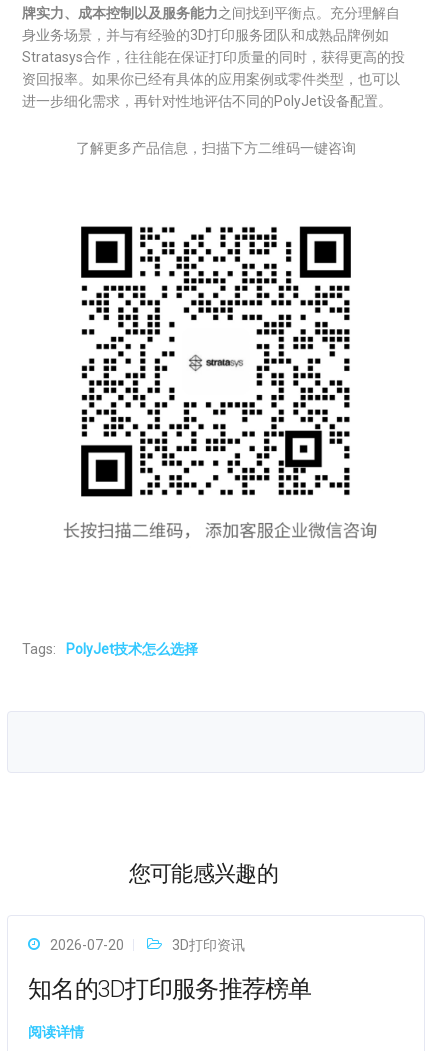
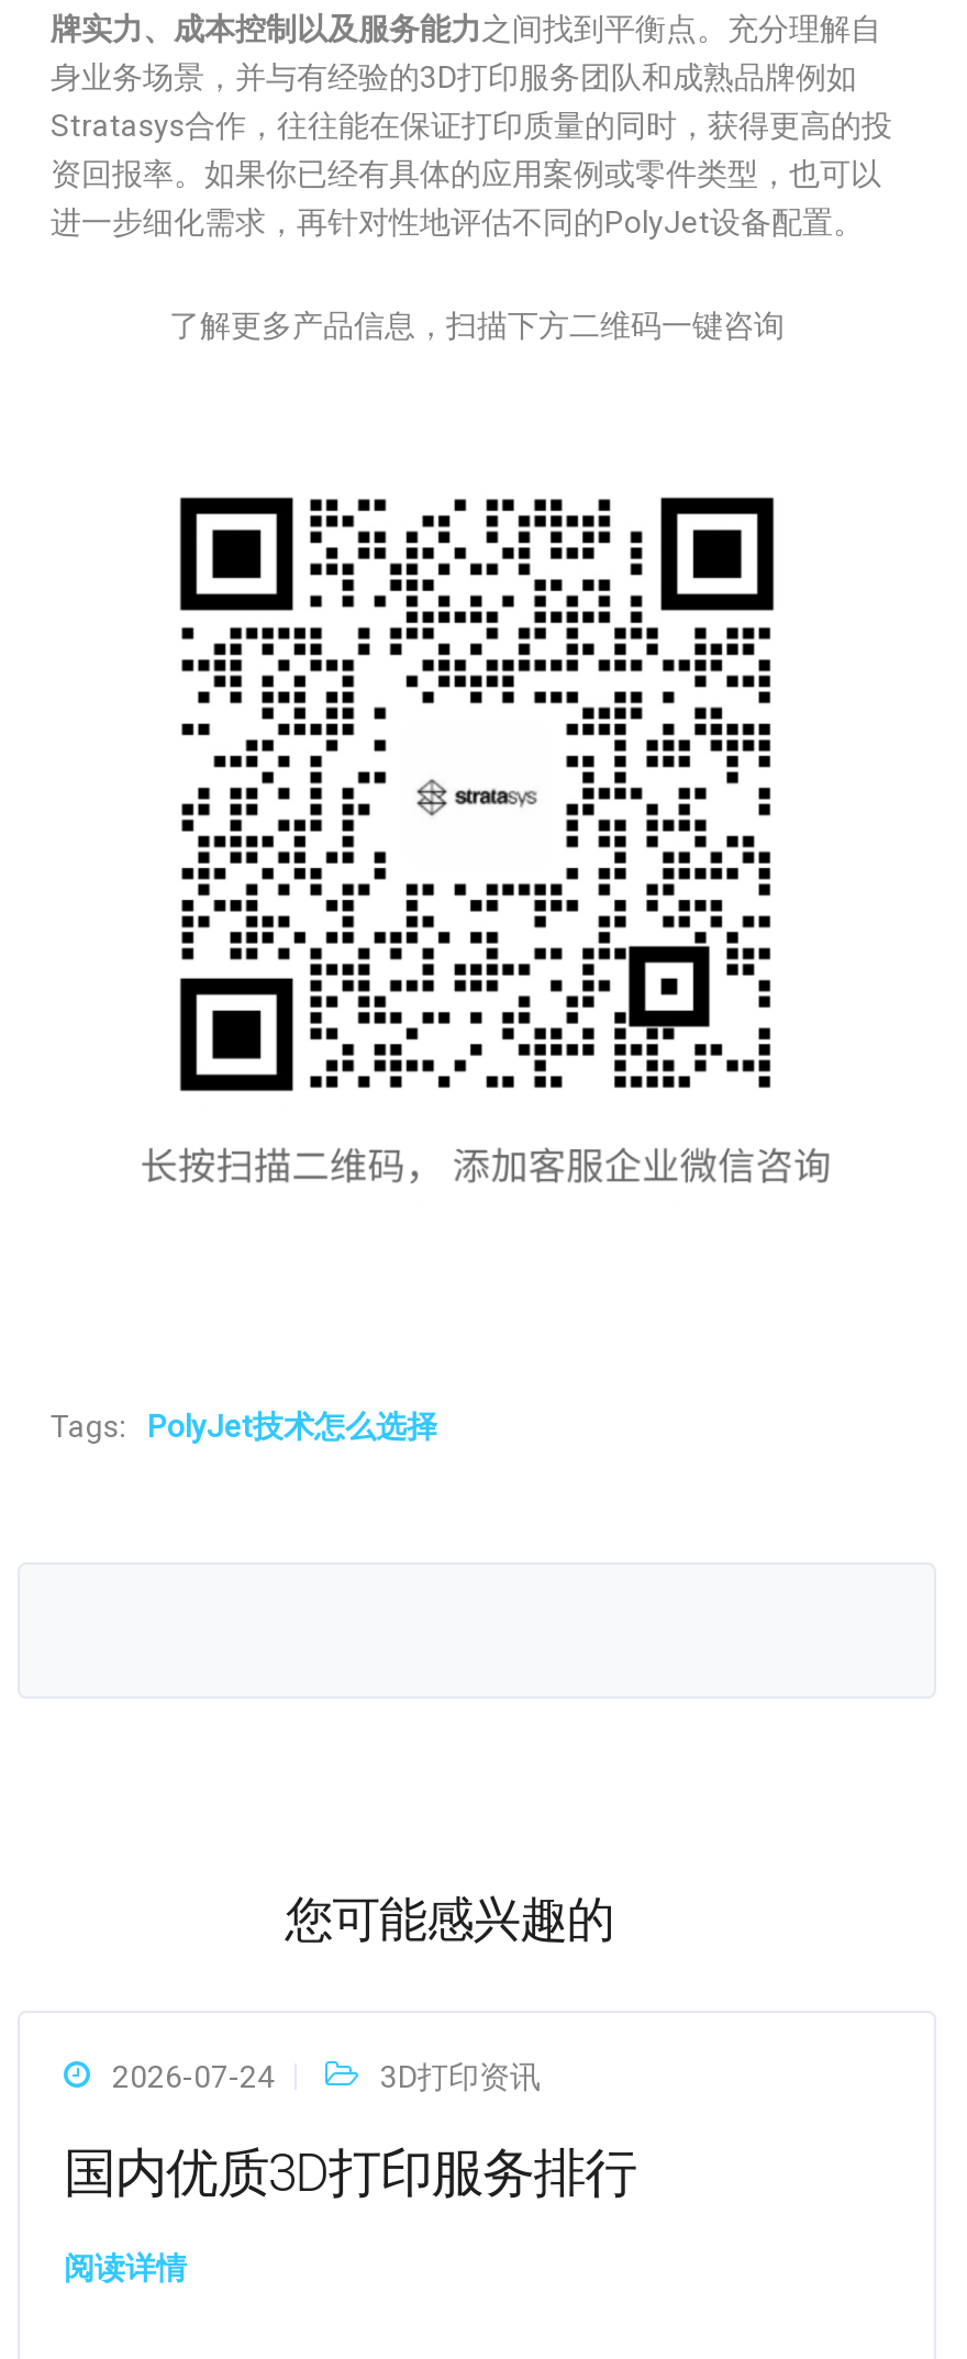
[50,937,124,953] 2026-07-20 -> [112,2059,275,2094] 2026-07-24
[28,975,312,1003] 知名的3D打印服务推荐榜单 -> [64,2143,636,2204] 国内优质3D打印服务排行

